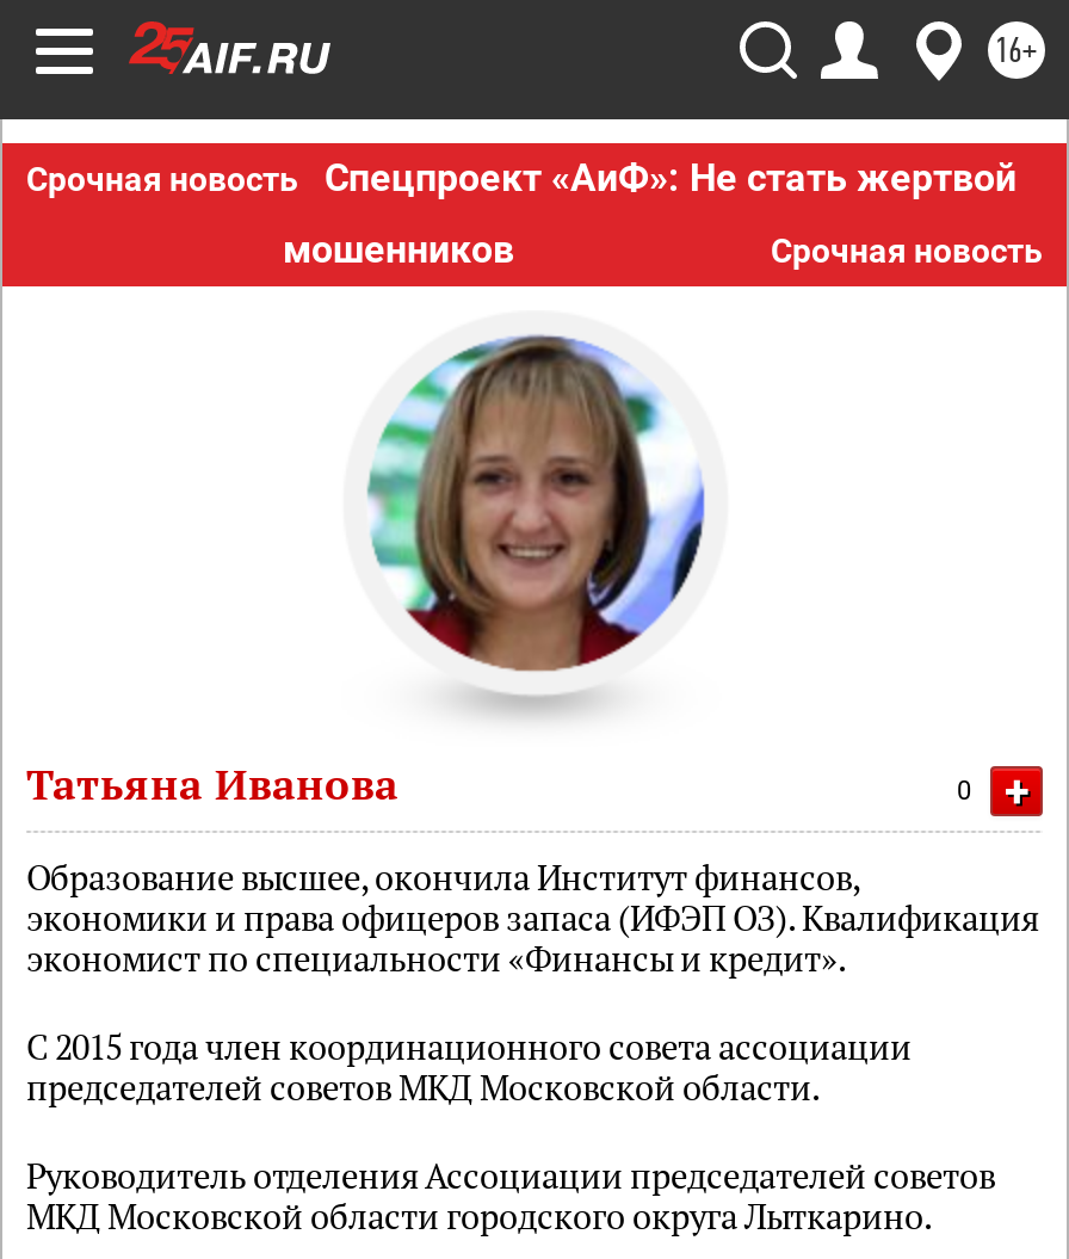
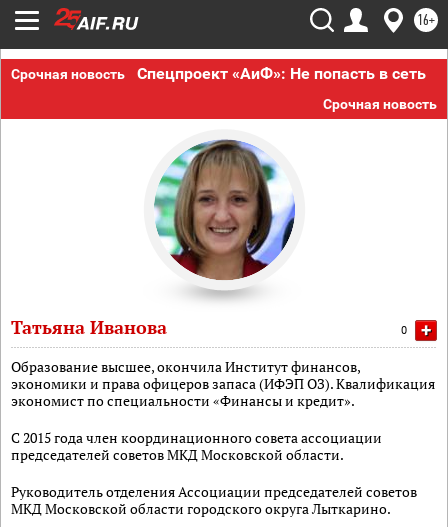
[283,155,1017,272] Спецпроект «АиФ»: Не стать жертвой | мошенников -> [136,64,425,83] Спецпроект «АиФ»: Не попасть в сеть

